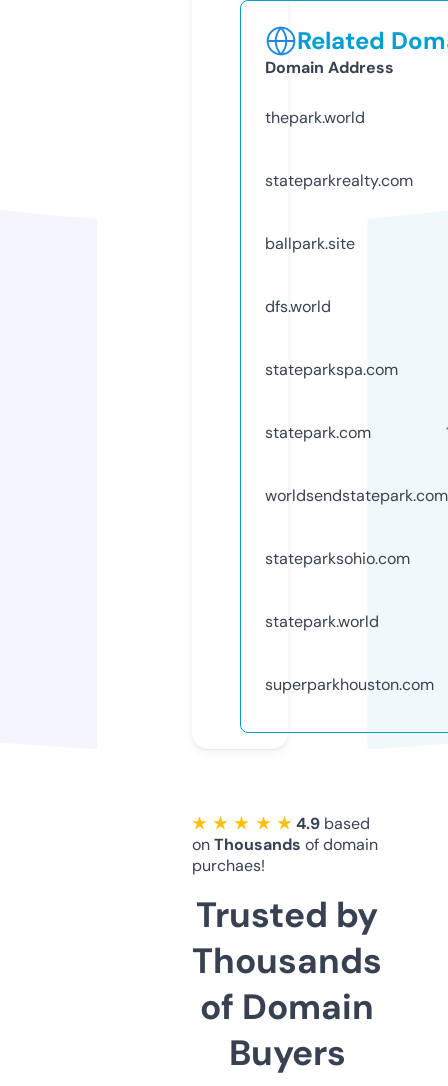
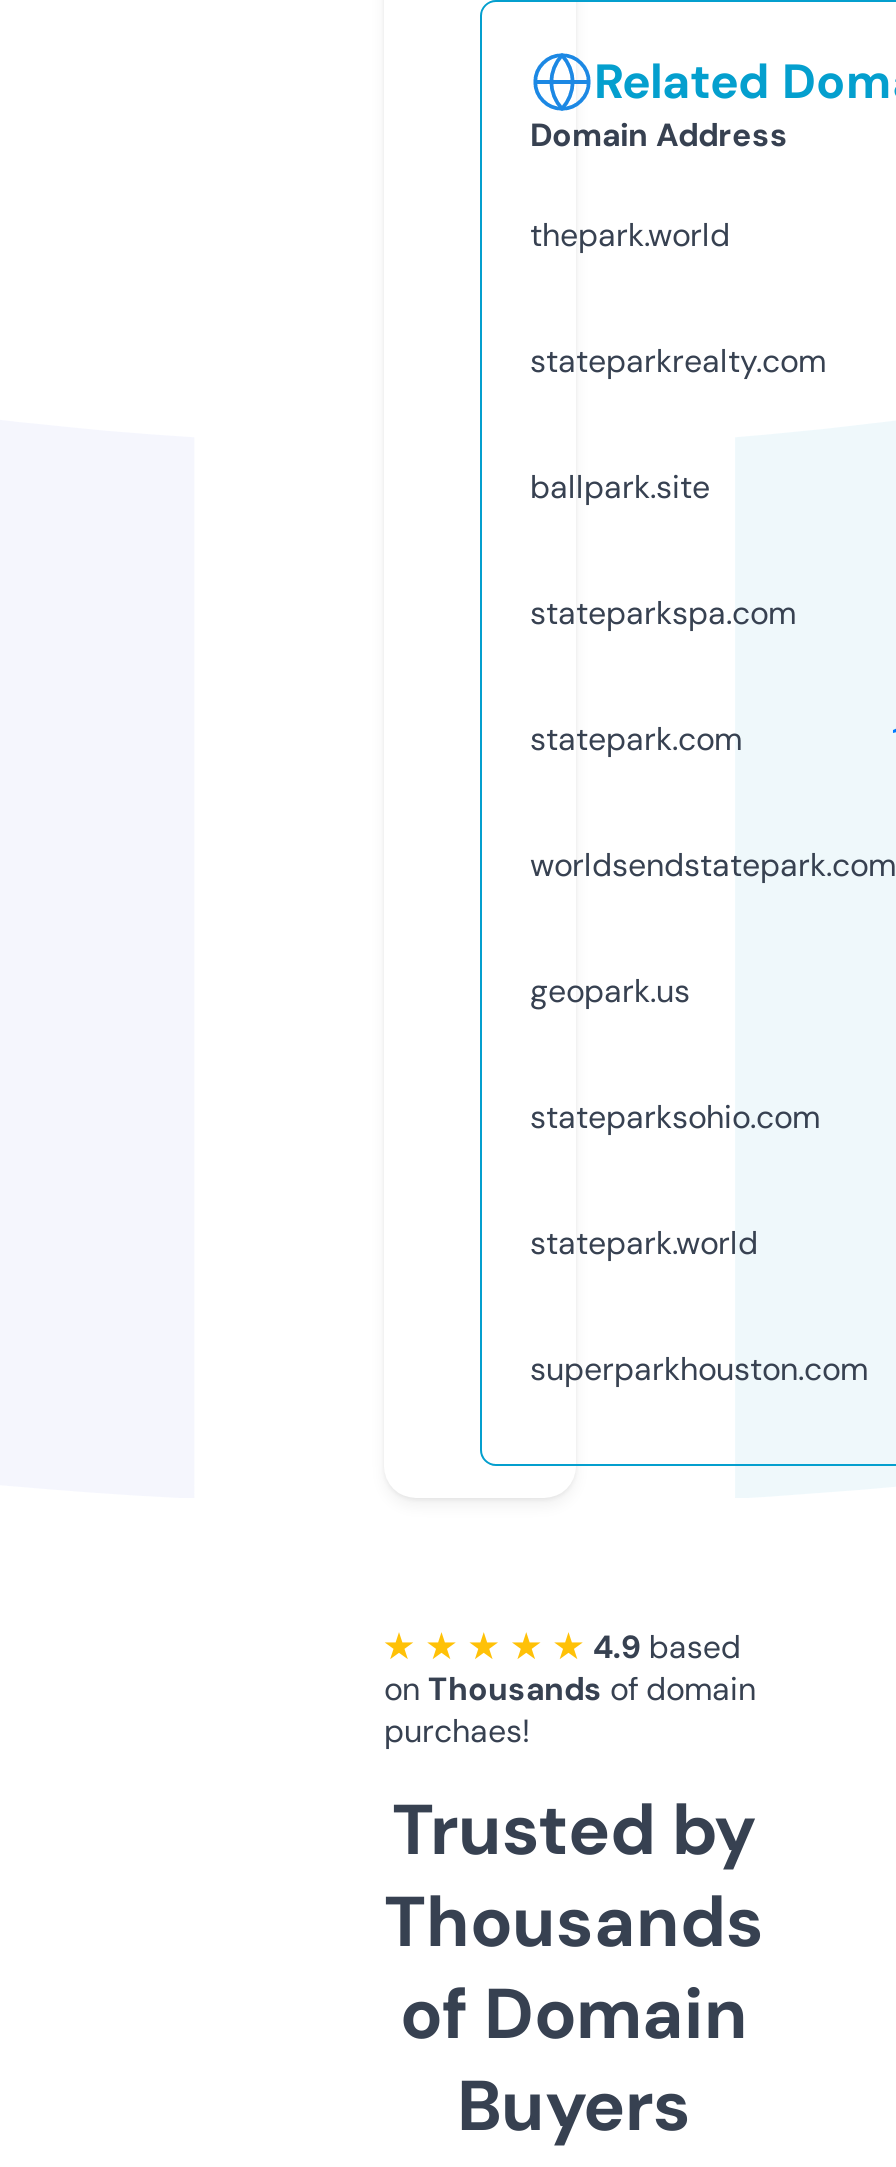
[265,296,331,317] dfs.world -> none
moved [265,359,448,506] -> [530,592,896,886]: stateparkspa.com | statepark.com | worldsendstatepark.com
none -> [530,970,690,1012] geopark.us

